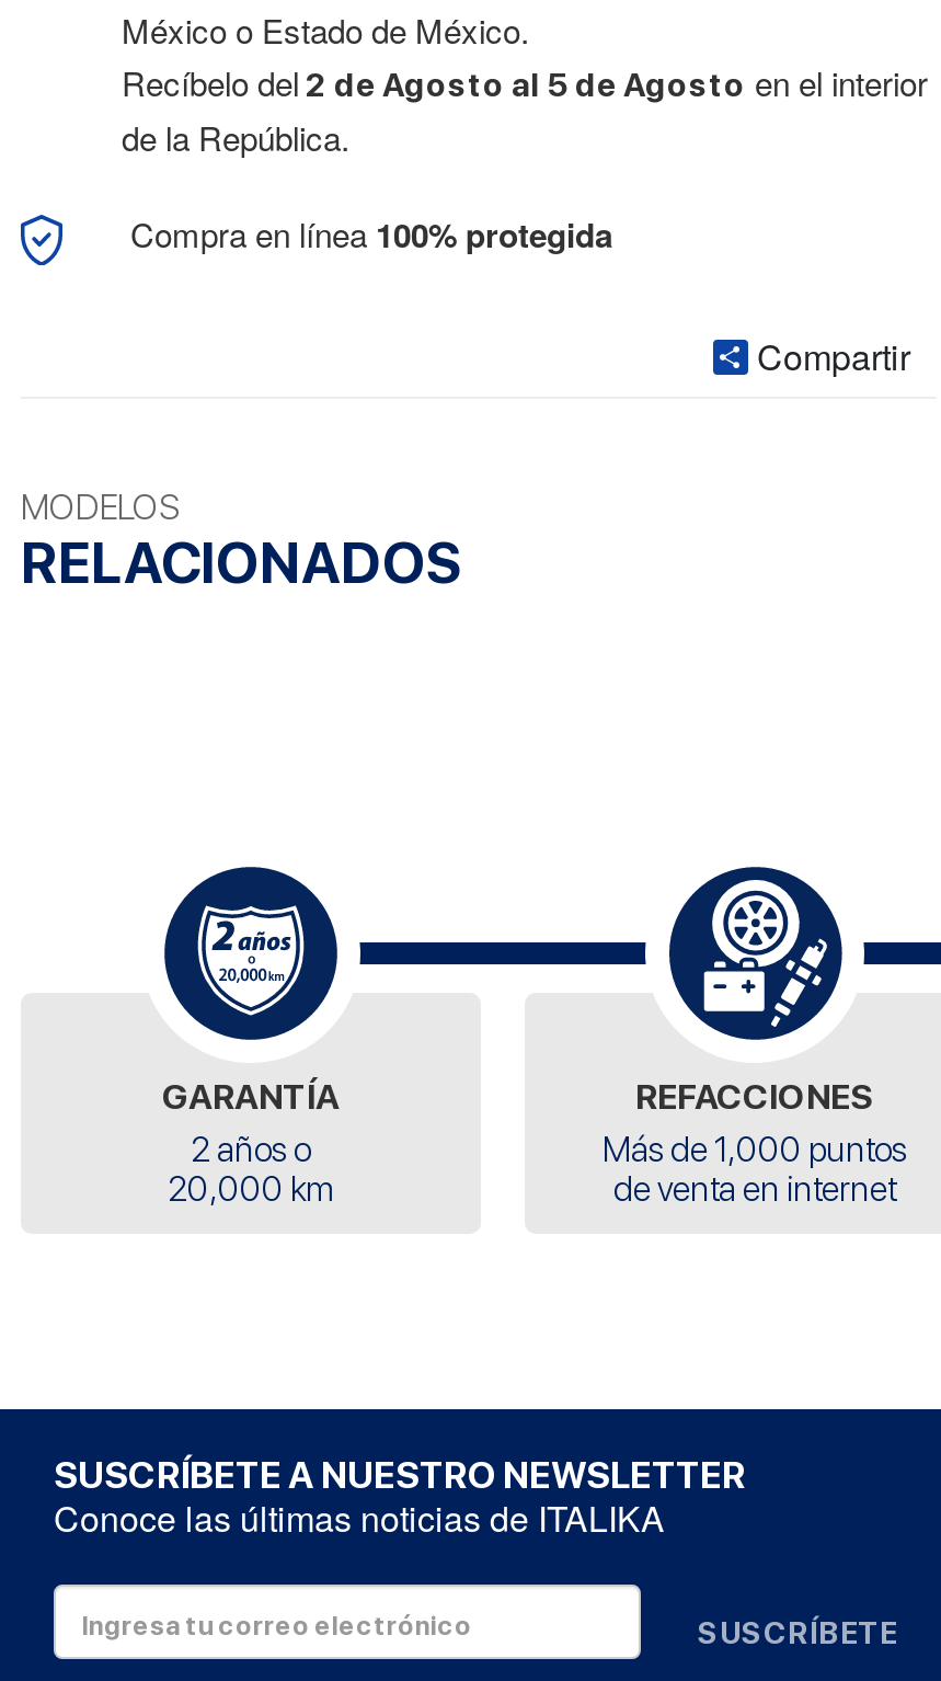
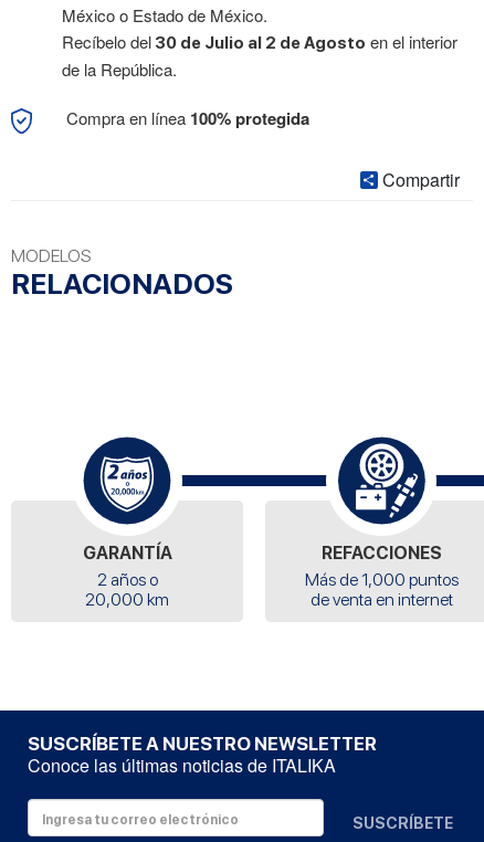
[122,60,928,106] Recíbelo del 2 de Agosto al 5 de Agosto en el interior -> [62,30,457,54] Recíbelo del 30 de Julio al 2 de Agosto en el interior

